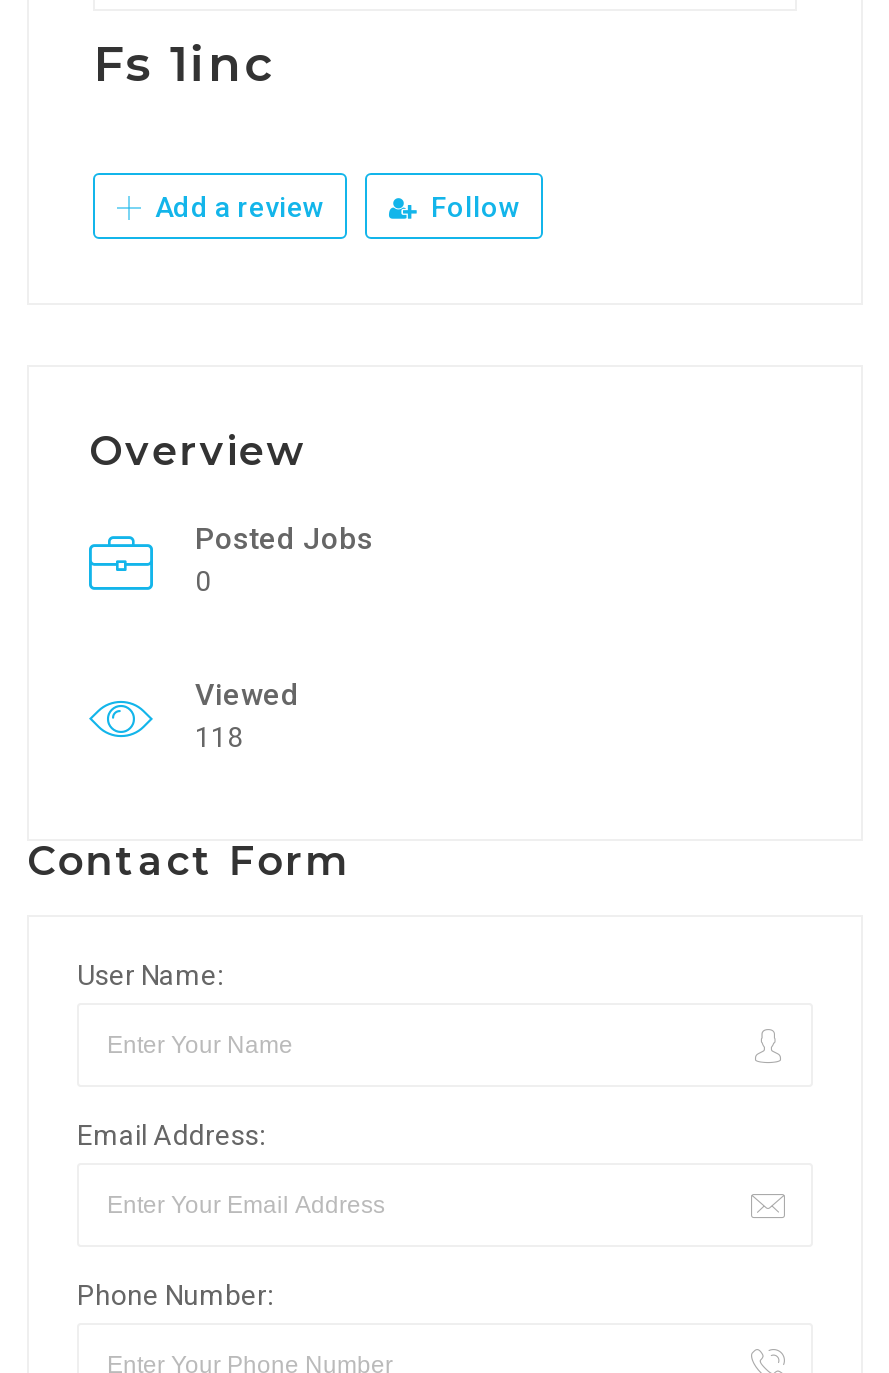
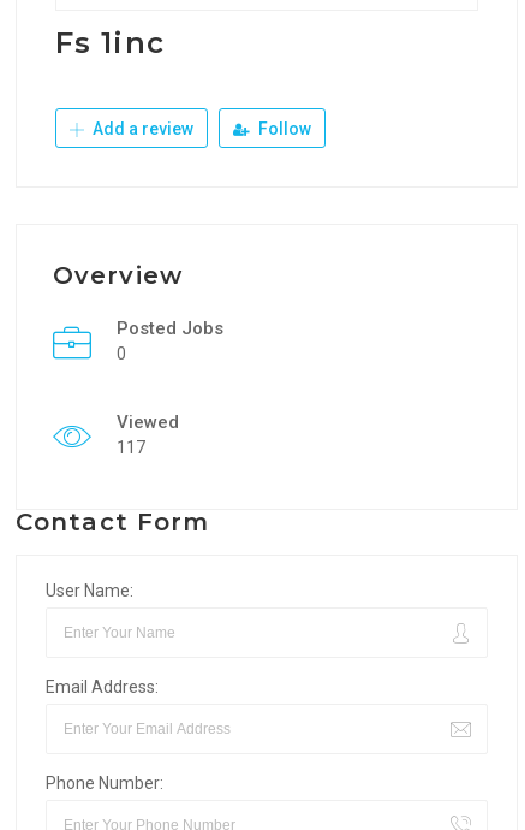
[195,721,243,753] 118 -> [117,438,145,457] 117

